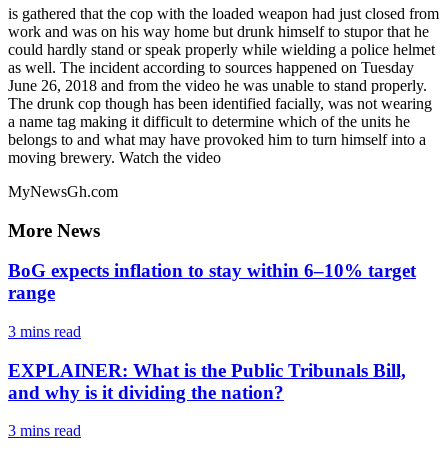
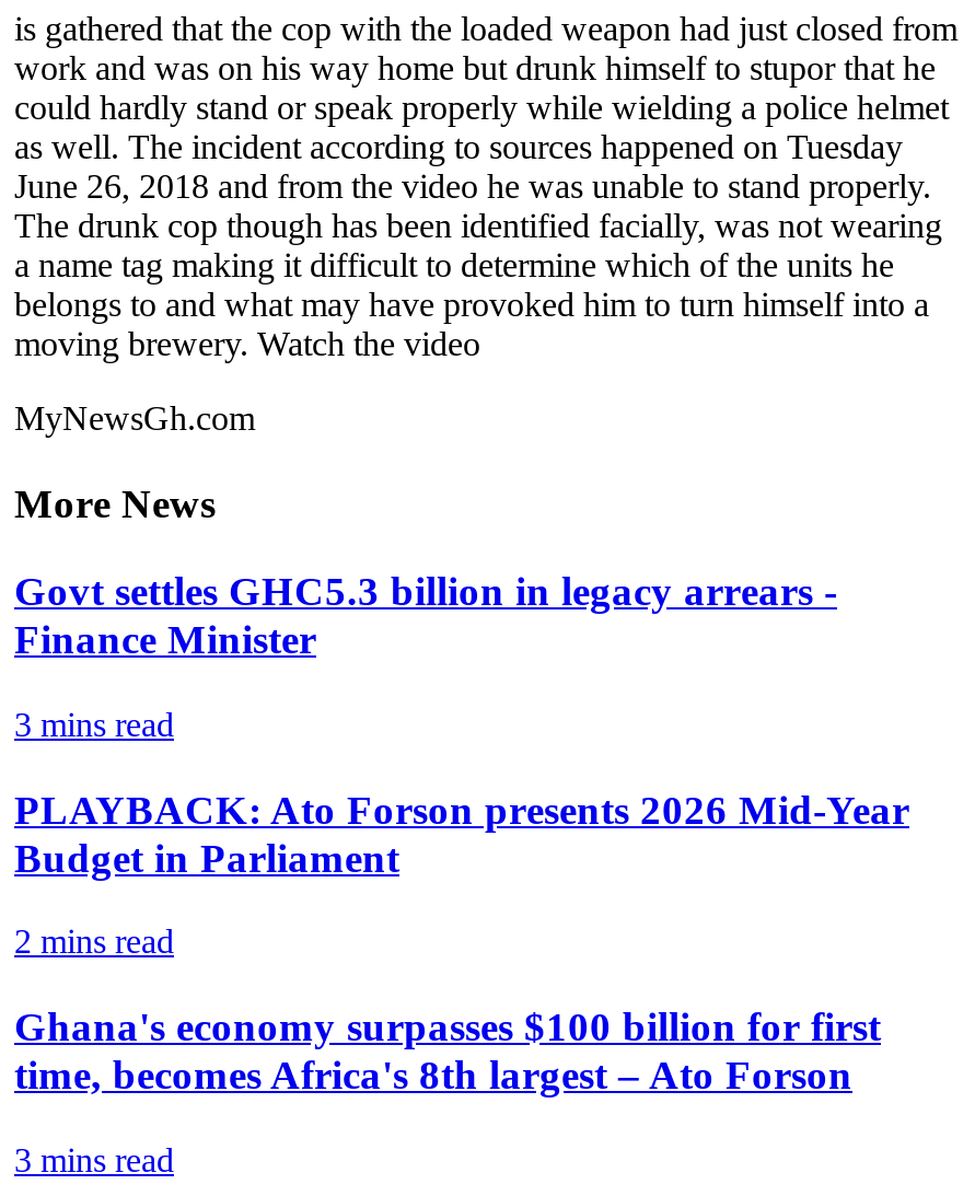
[8,260,416,303] BoG expects inflation to stay within 6–10% target | range -> [14,569,837,663] Govt settles GHC5.3 billion in legacy arrears - | Finance Minister
[8,360,406,403] EXPLAINER: What is the Public Tribunals Bill, | and why is it dividing the nation? -> [14,786,909,1098] PLAYBACK: Ato Forson presents 2026 Mid-Year | Budget in Parliament | 2 mins read | Ghana's economy surpasses $100 billion for first | time, becomes Africa's 8th largest – Ato Forson

